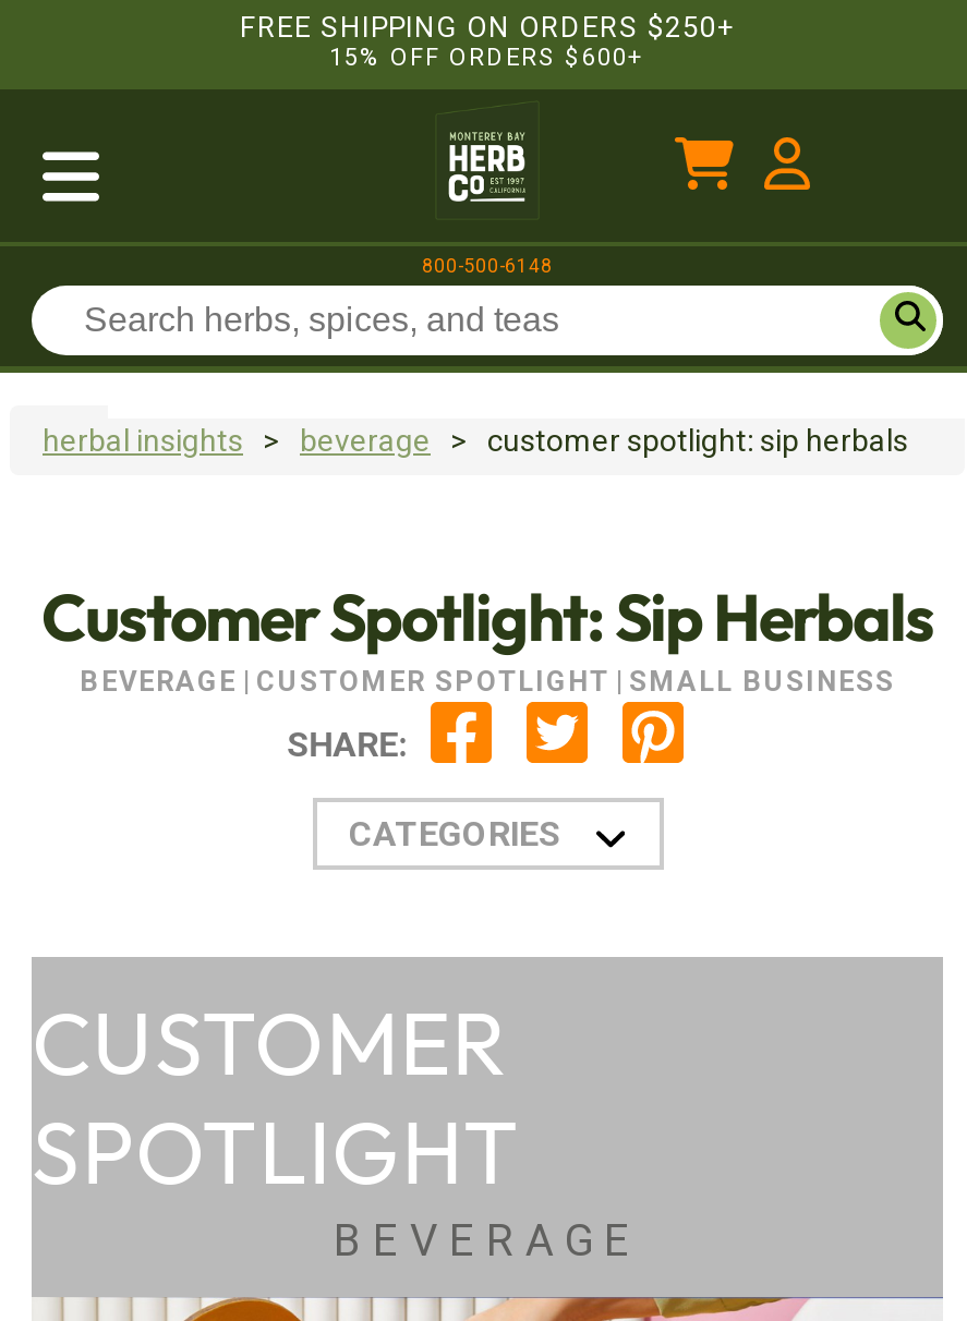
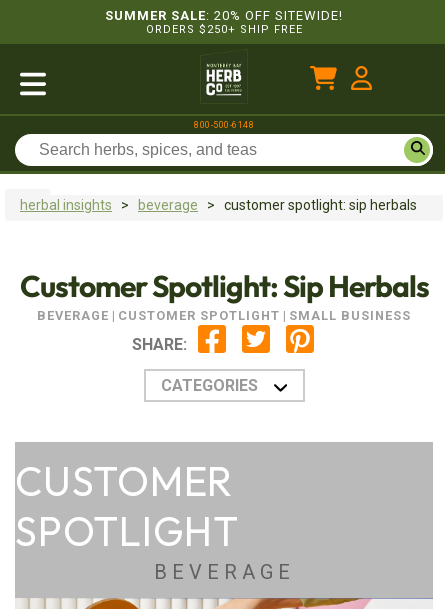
[240,11,735,72] FREE SHIPPING ON ORDERS $250+ | 15% OFF ORDERS $600+ -> [105,8,343,36] SUMMER SALE: 20% OFF SITEWIDE! | ORDERS $250+ SHIP FREE

